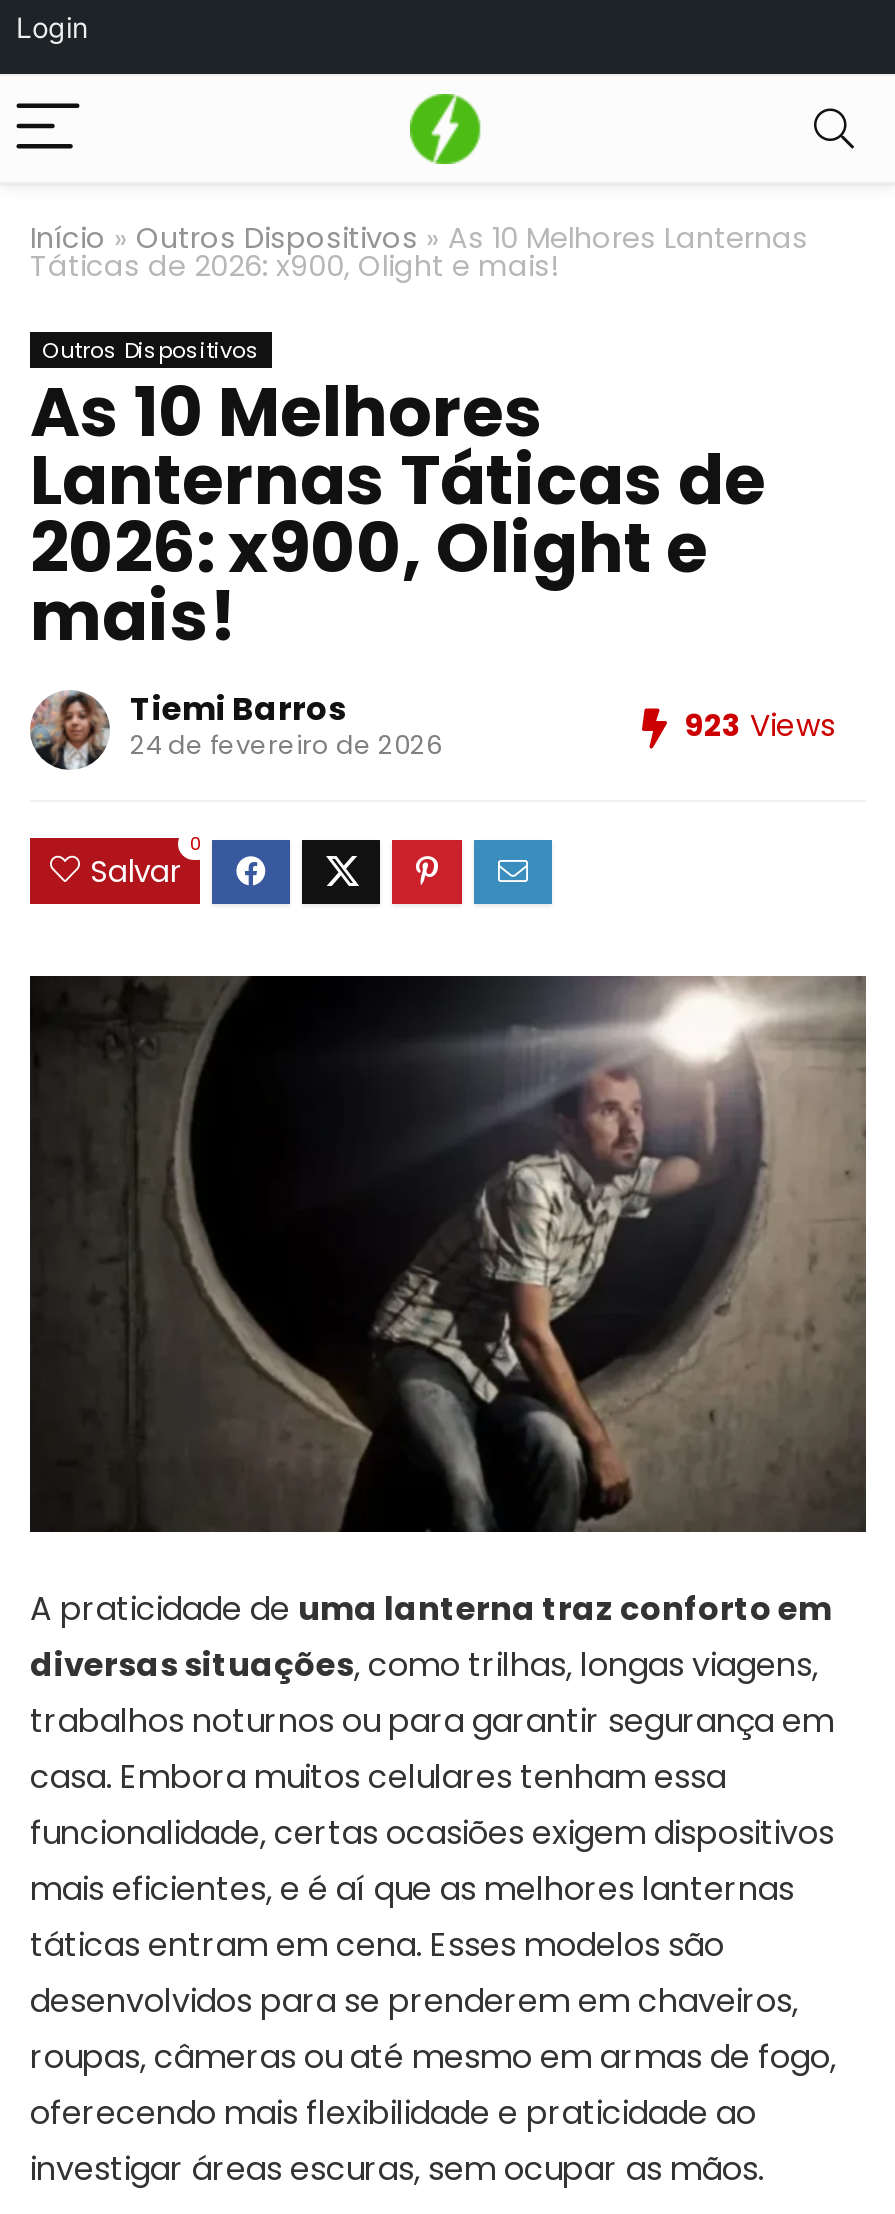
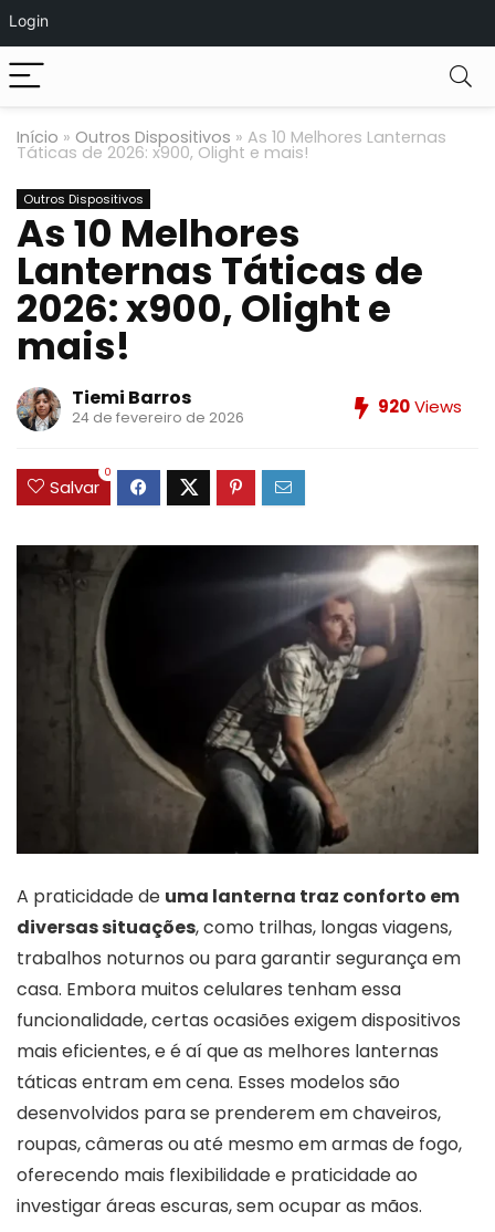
[408,92,482,166] [image] -> none
[684,704,836,746] 923 Views -> [378,395,462,418] 920 Views

